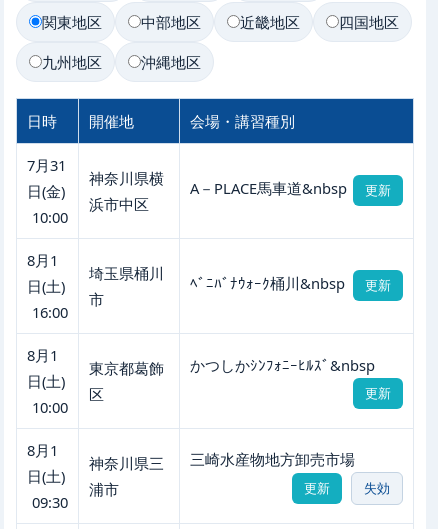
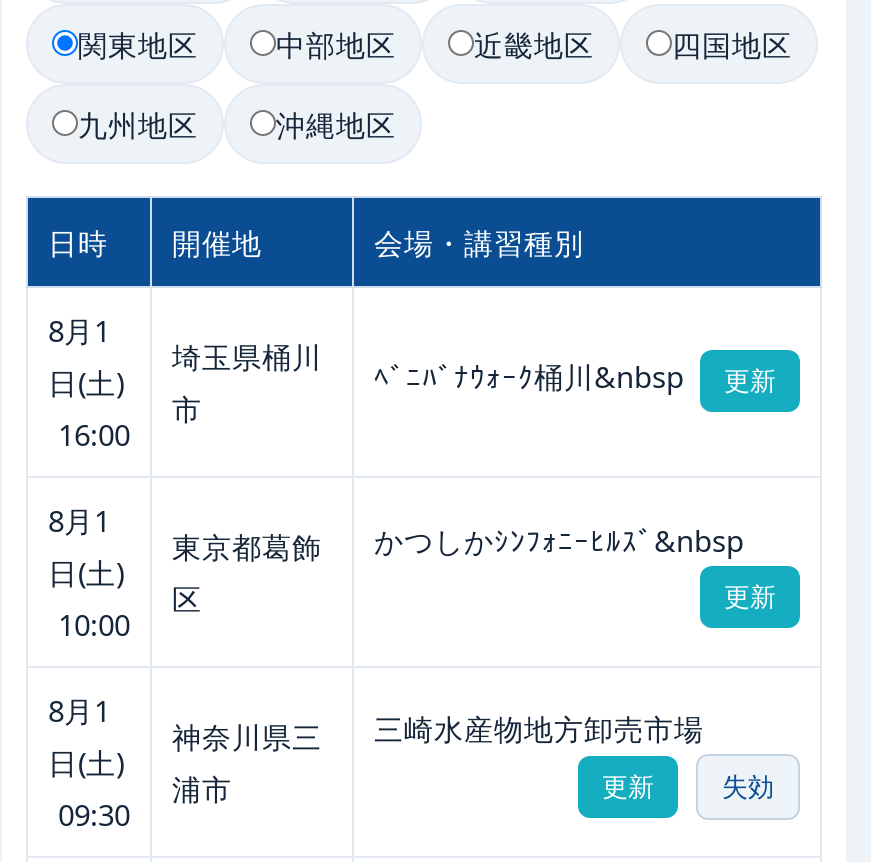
[27,155,68,227] 7月31 | 日(金) | 10:00 -> none
[89,168,164,214] 神奈川県横 | 浜市中区 -> none
[190,178,391,199] A－PLACE馬車道&nbsp | 更新 -> none

